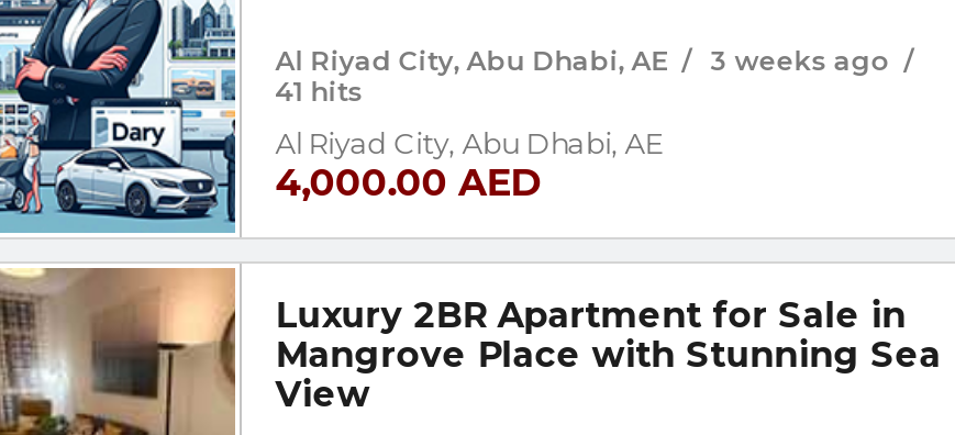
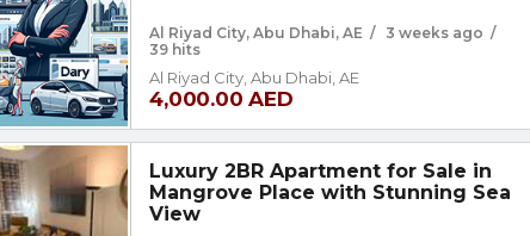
[275,75,363,108] 41 hits -> [150,41,201,59] 39 hits

